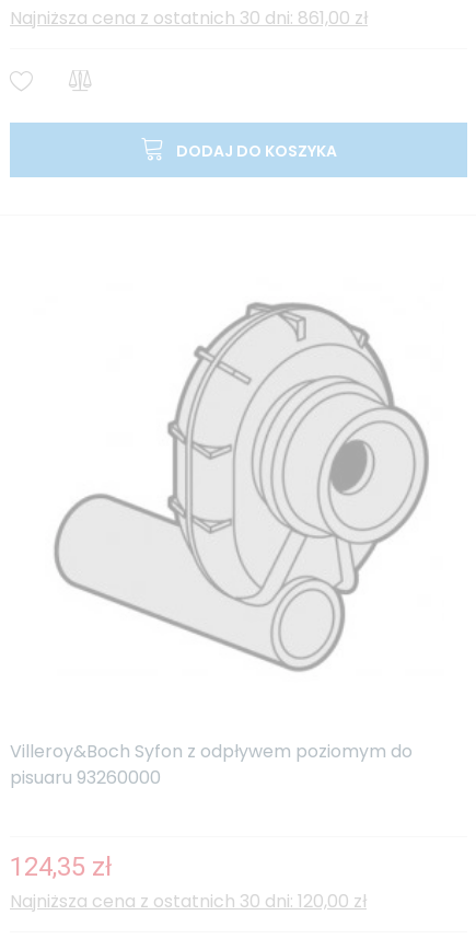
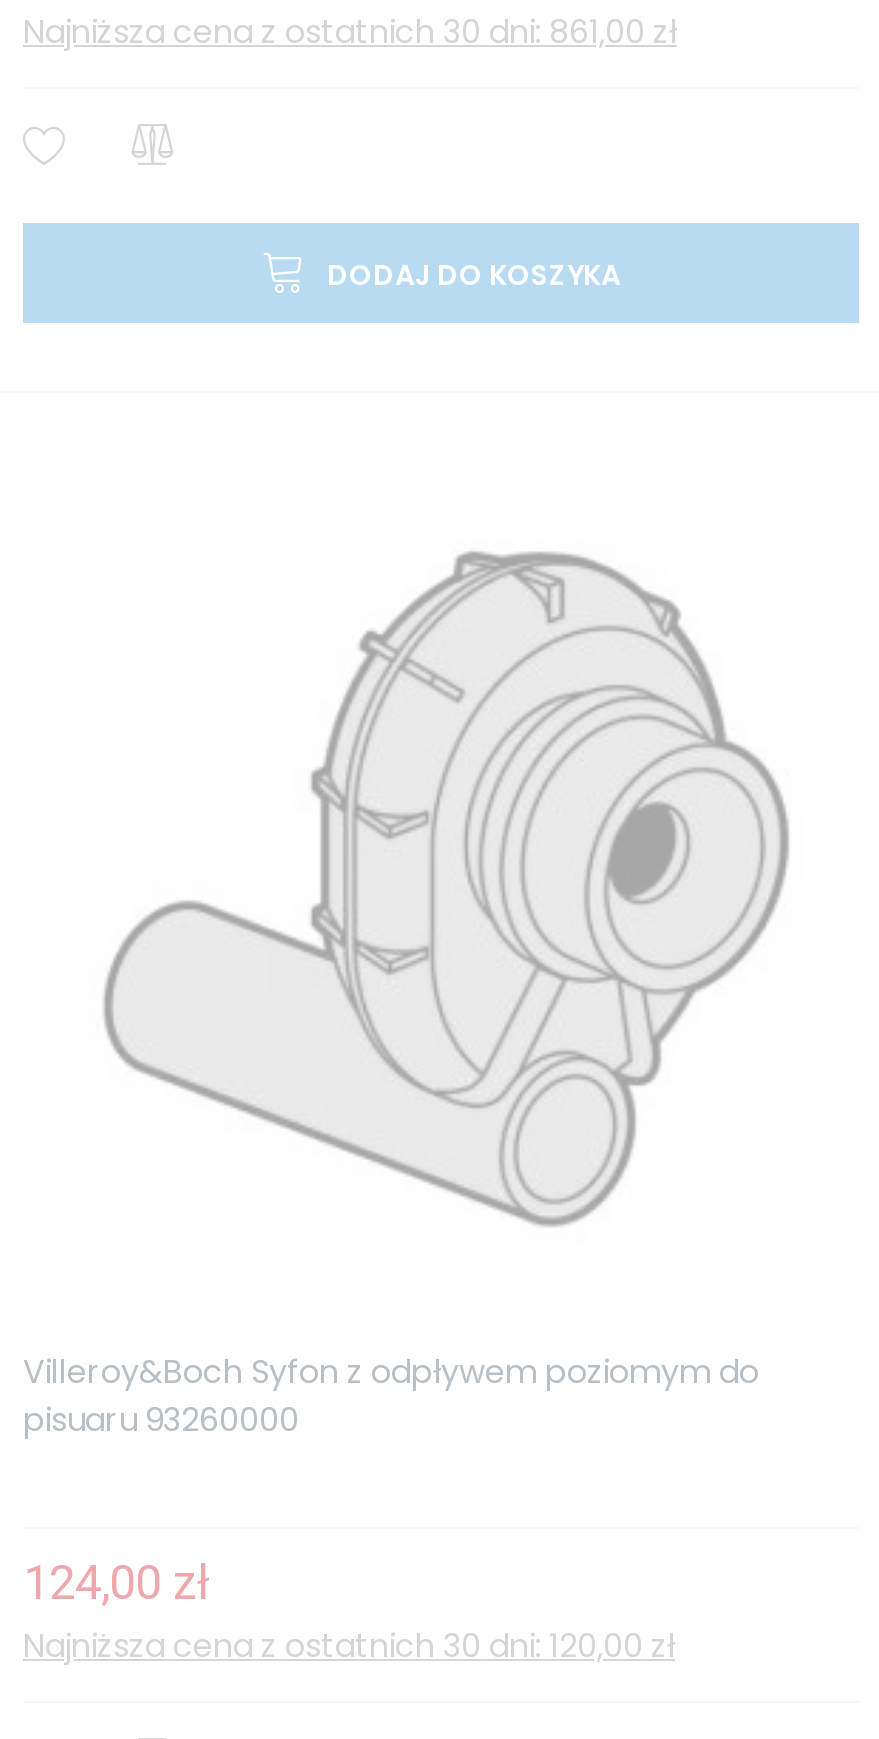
[10,851,113,882] 124,35 zł -> [23,1555,211,1611] 124,00 zł

